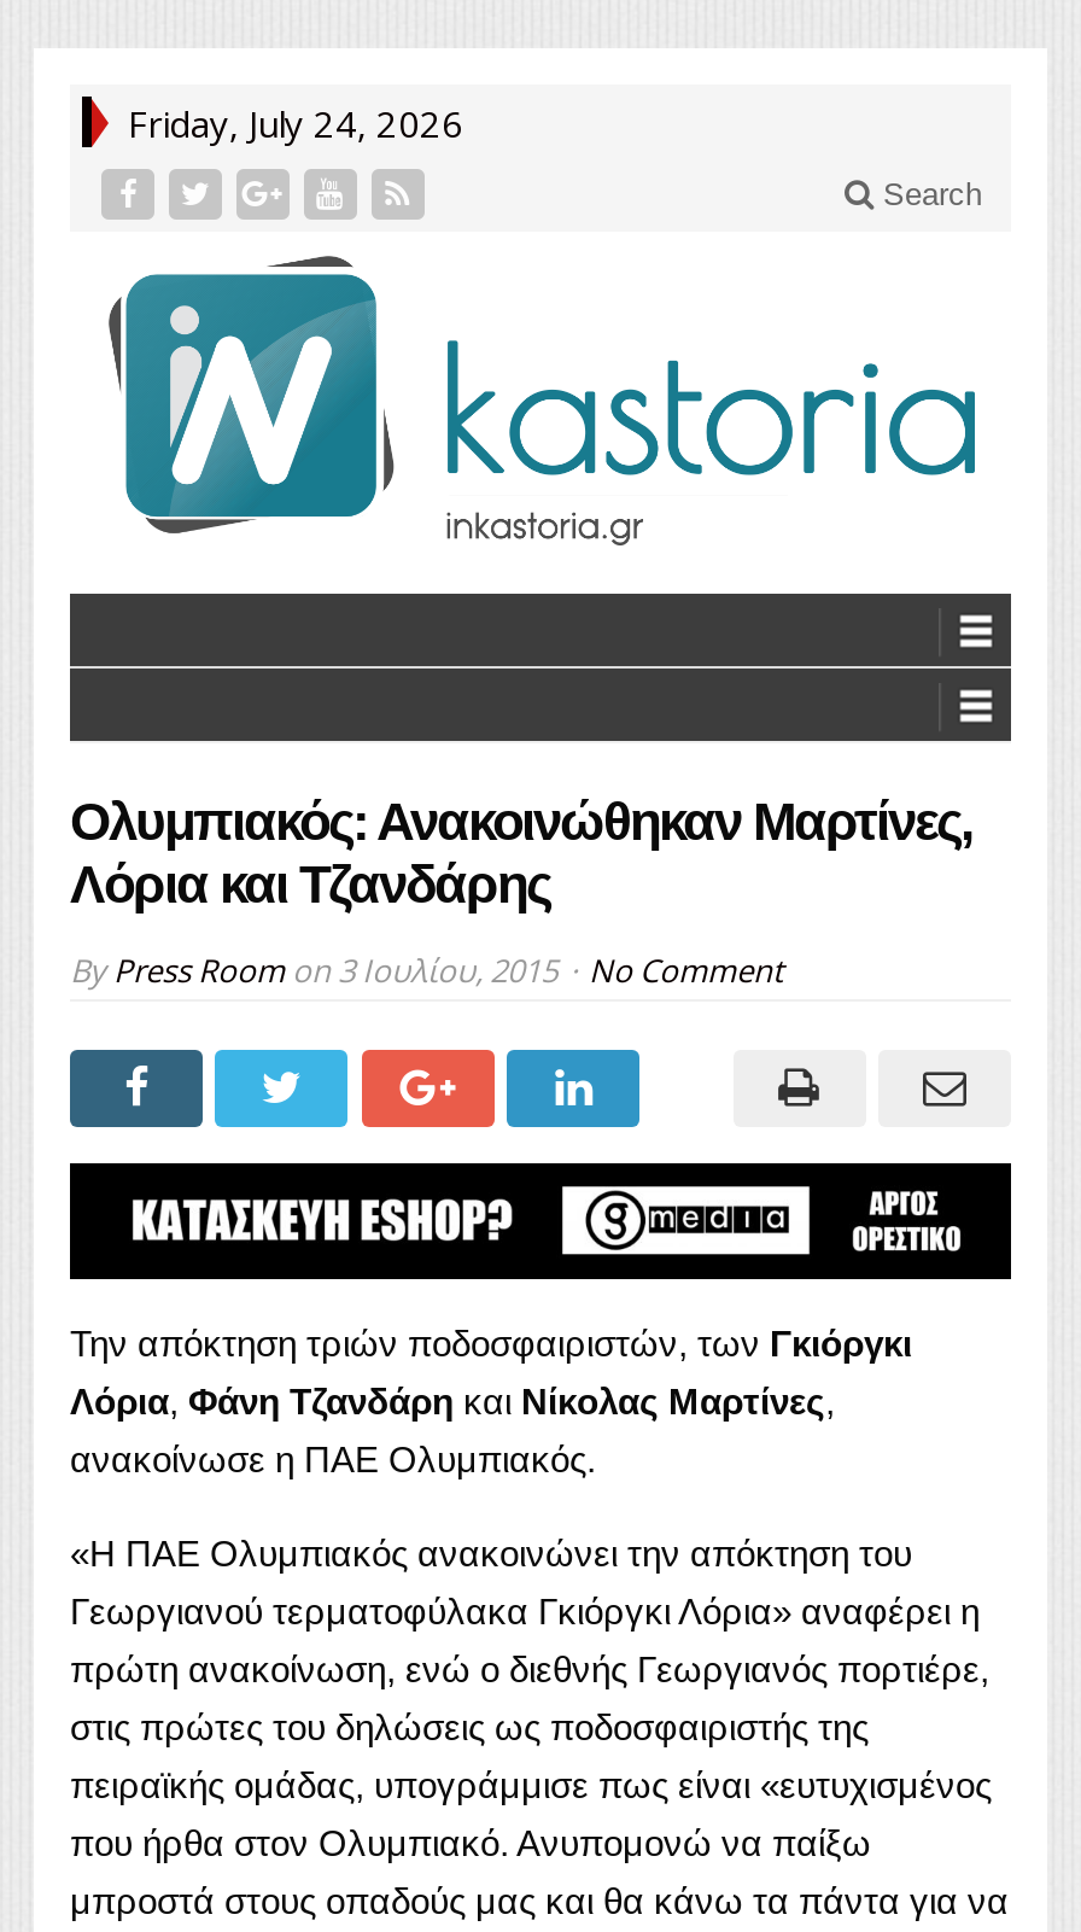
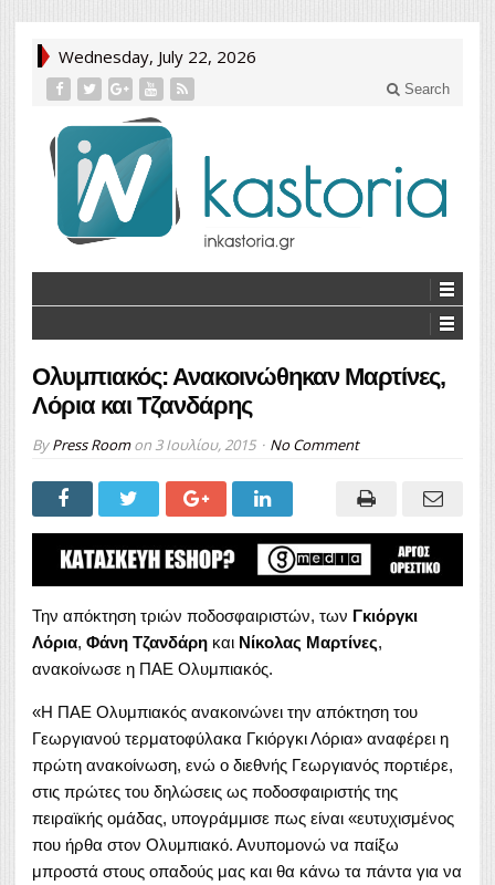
[128,99,463,147] Friday, July 24, 2026 -> [59,45,256,67] Wednesday, July 22, 2026

